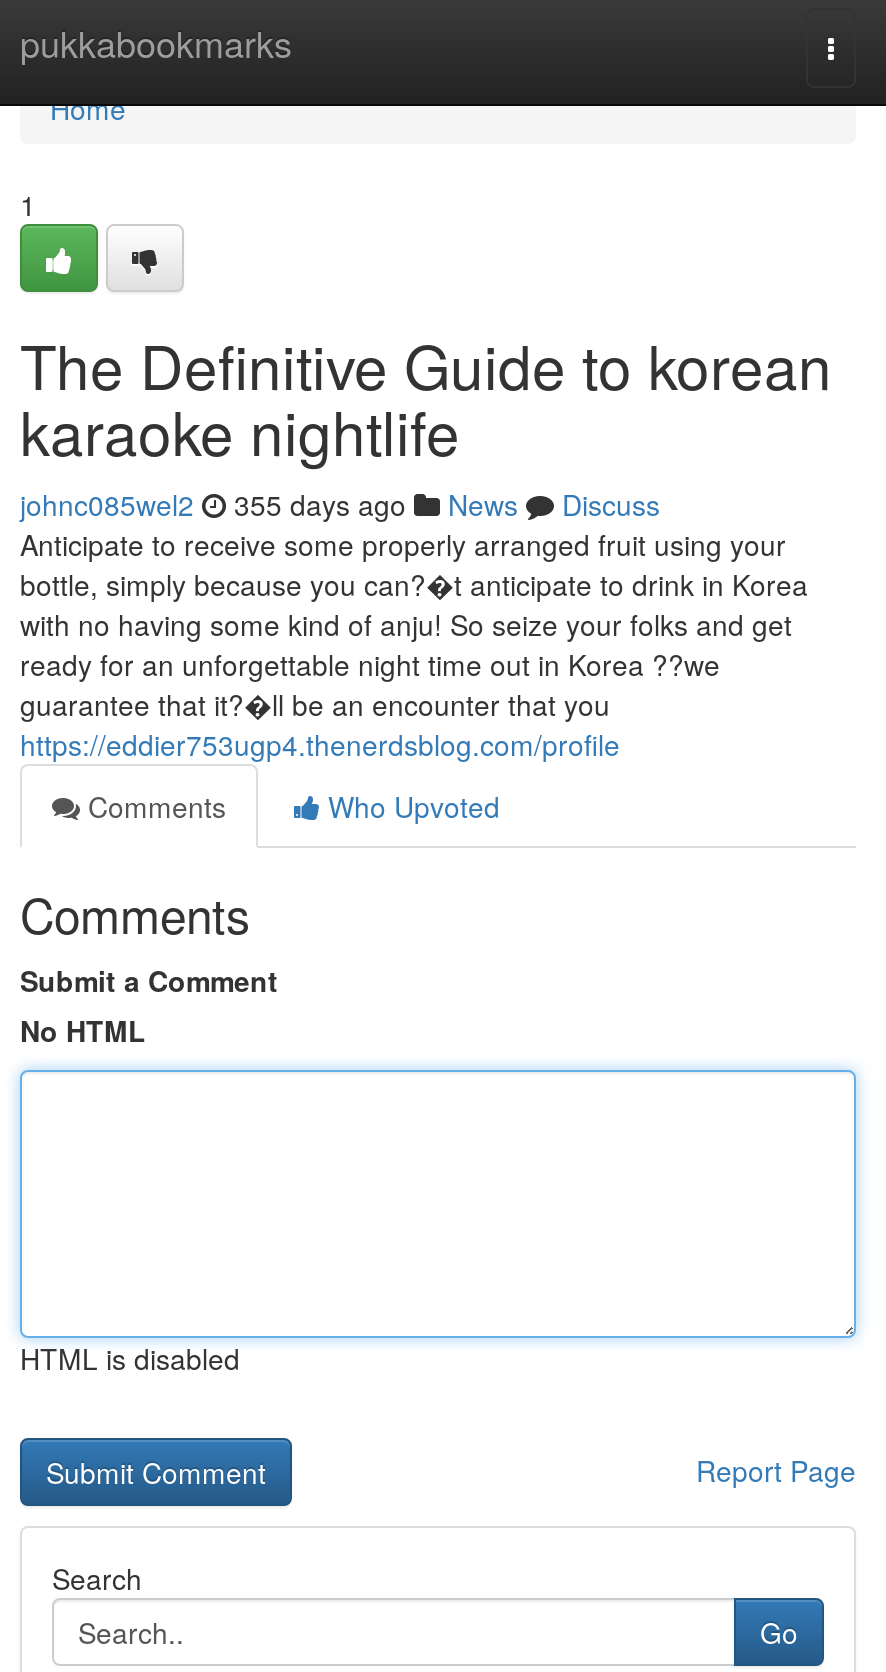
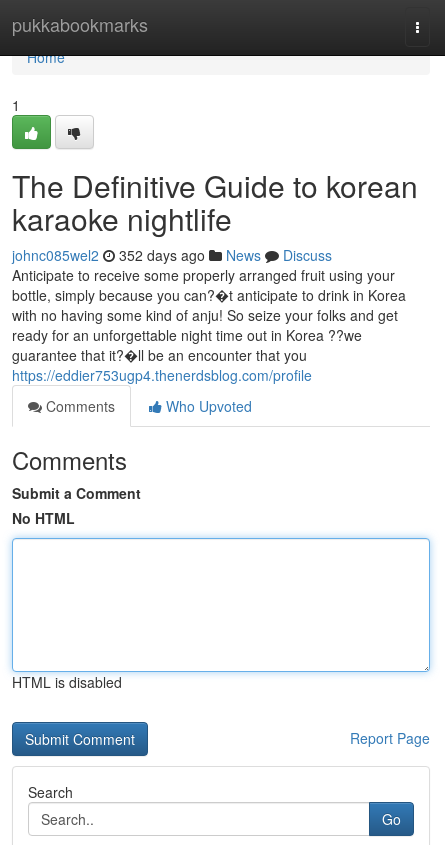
[20,484,660,524] johnc085wel2 355 days ago News Discuss -> [12,245,332,265] johnc085wel2 352 days ago News Discuss

